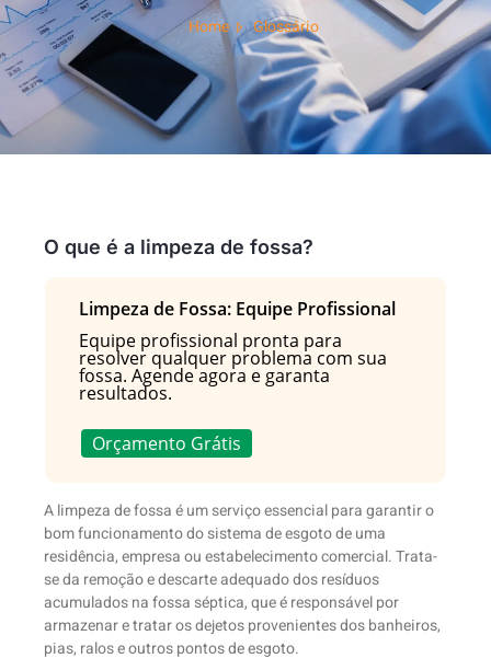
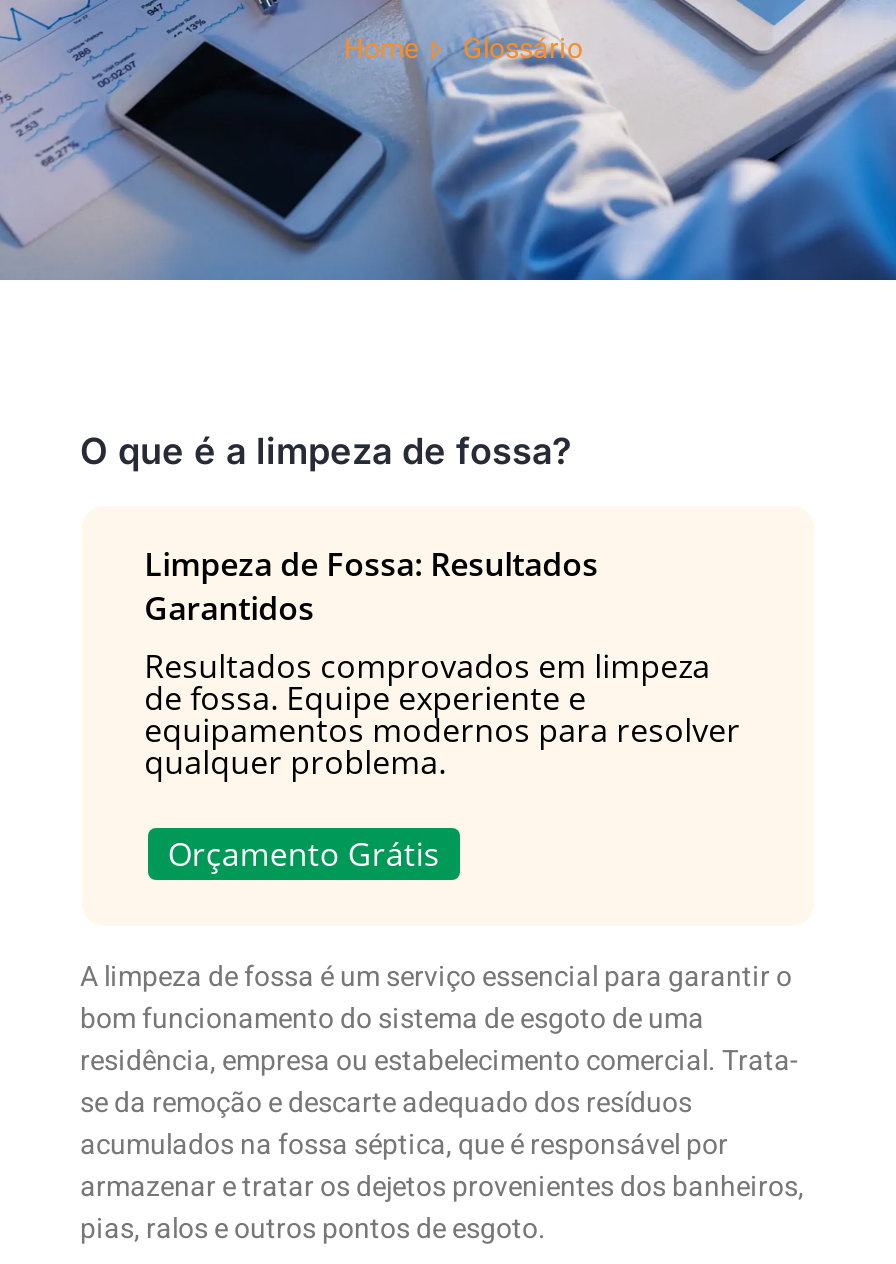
[79,296,396,405] Limpeza de Fossa: Equipe Profissional | Equipe profissional pronta para | resolver qualquer problema com sua | fossa. Agende agora e garanta | resultados. -> [144,542,740,784] Limpeza de Fossa: Resultados | Garantidos | Resultados comprovados em limpeza | de fossa. Equipe experiente e | equipamentos modernos para resolver | qualquer problema.

